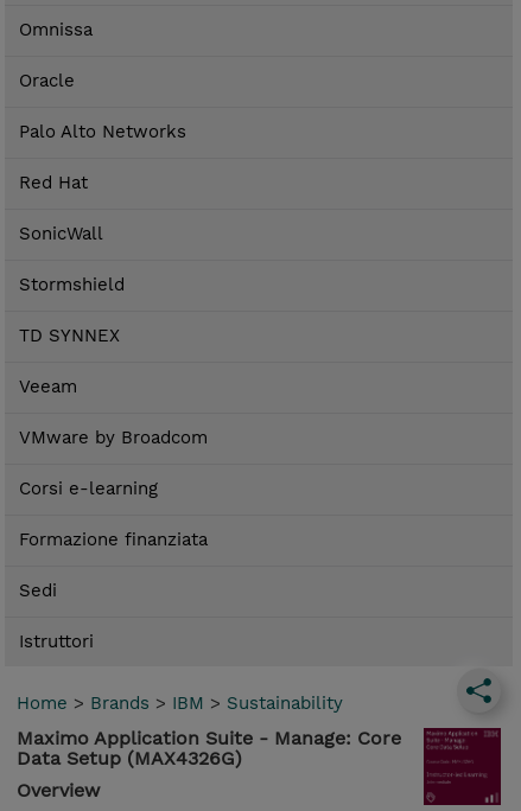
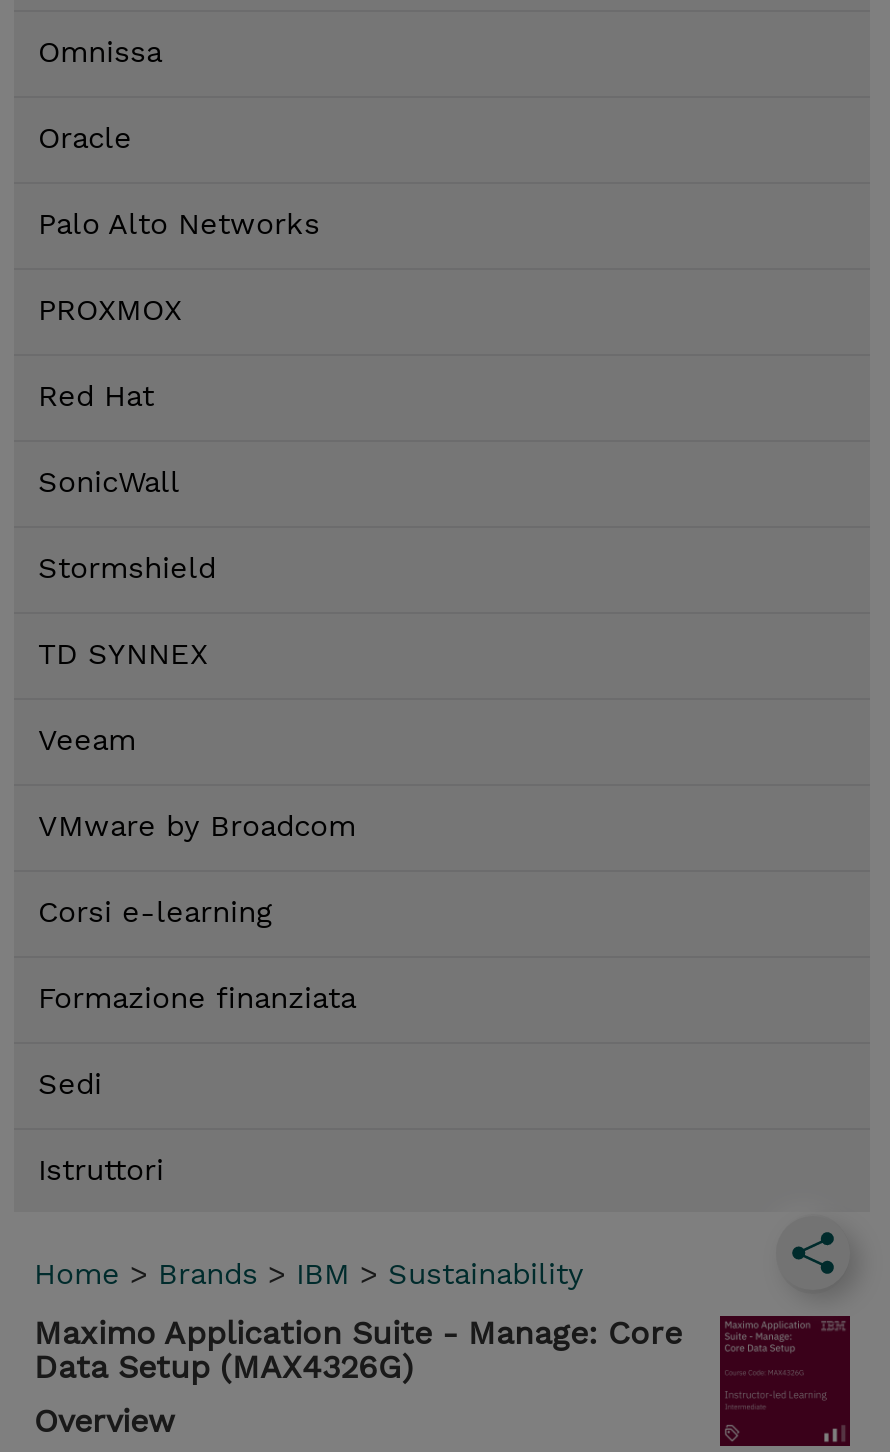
none -> [38,292,182,328] PROXMOX

